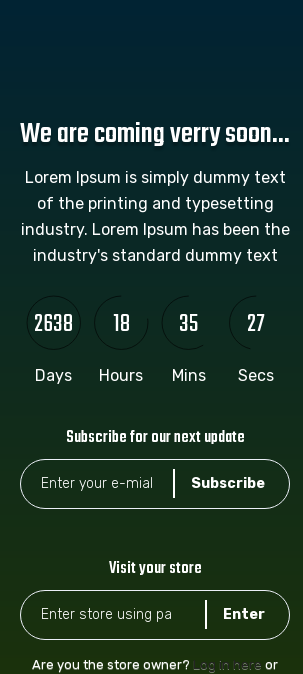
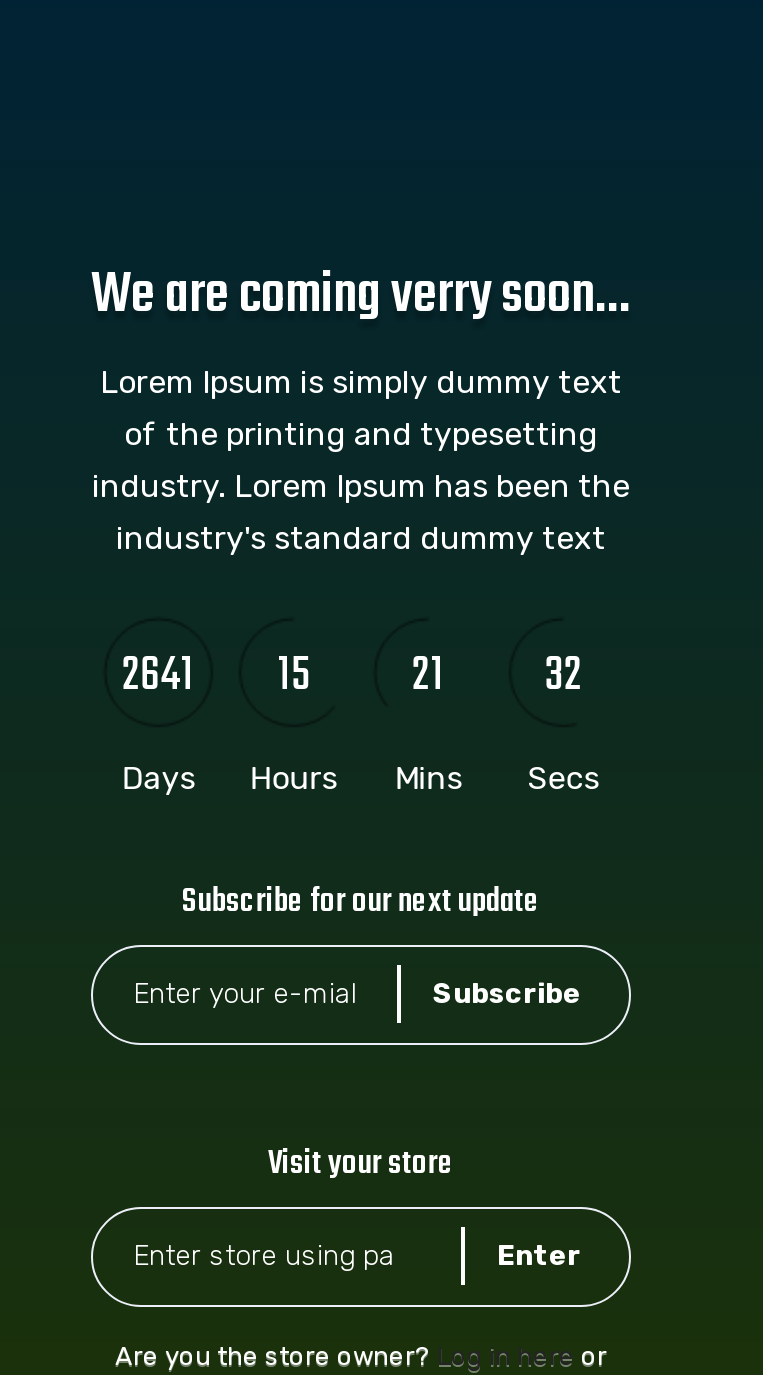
[34,305,73,342] 2638 -> [123,638,195,712] 2641
[113,305,130,342] 18 -> [277,638,309,712] 15
[179,305,198,342] 35 -> [413,638,445,712] 21
[247,305,265,342] 27 -> [545,638,583,712] 32

